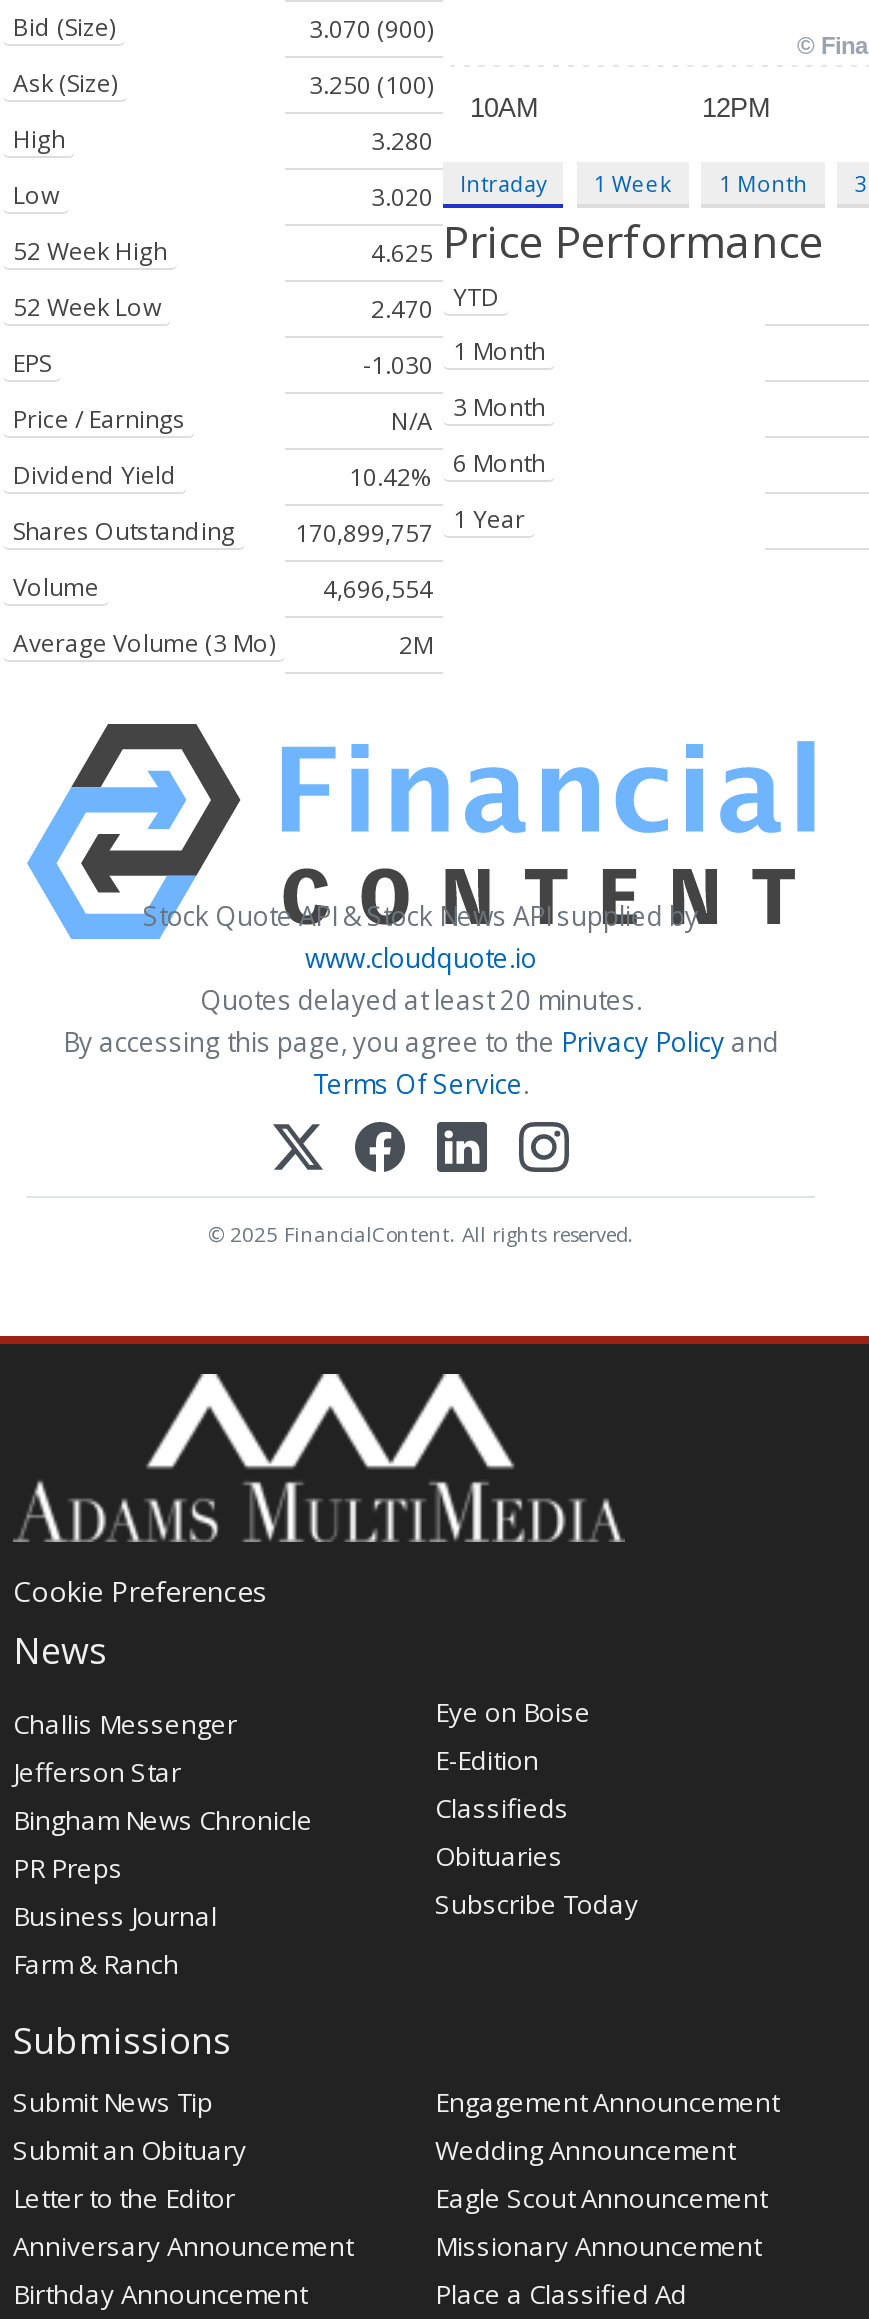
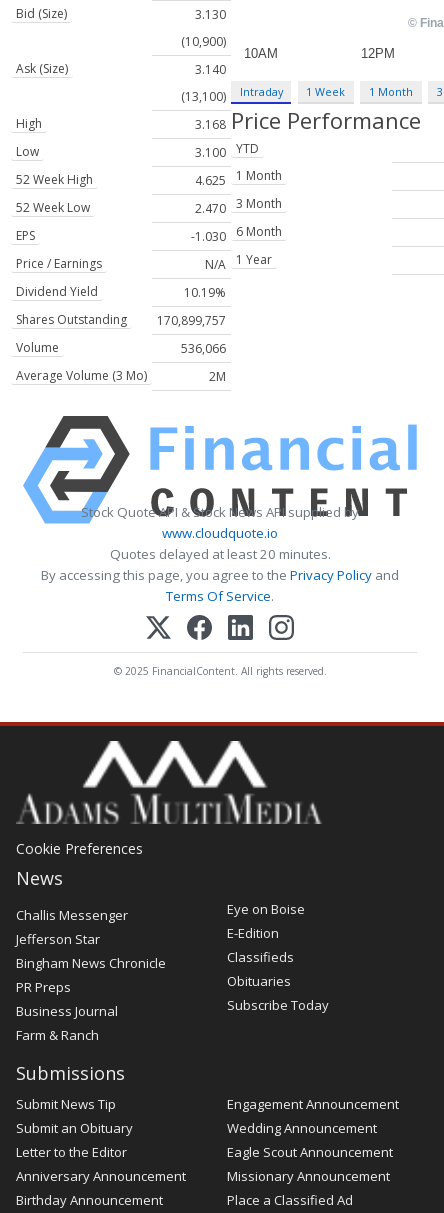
[309,13,433,47] 3.070 (900) -> [181,6,226,50] 3.130 | (10,900)
[309,69,433,103] 3.250 (100) -> [181,61,226,105] 3.140 | (13,100)
[371,125,433,159] 3.280 -> [195,116,226,133] 3.168
[371,181,433,215] 3.020 -> [195,144,226,161] 3.100
[349,461,433,495] 10.42% -> [184,284,226,301] 10.19%
[323,573,433,607] 4,696,554 -> [181,340,226,357] 536,066

